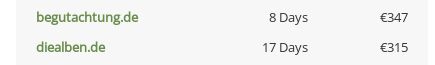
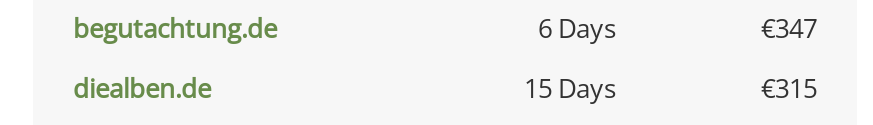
[268,8,307,26] 8 Days -> [538,10,616,46] 6 Days
[261,38,307,56] 17 Days -> [524,70,616,106] 15 Days

